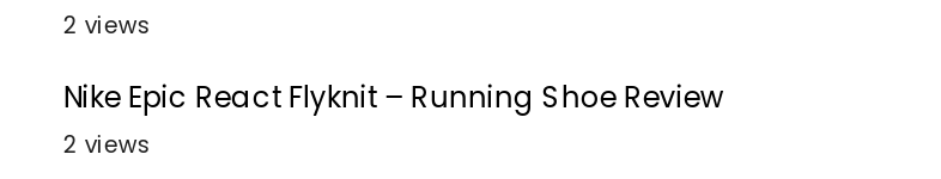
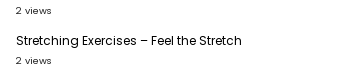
[63,75,724,116] Nike Epic React Flyknit – Running Shoe Review -> [16,32,242,49] Stretching Exercises – Feel the Stretch

